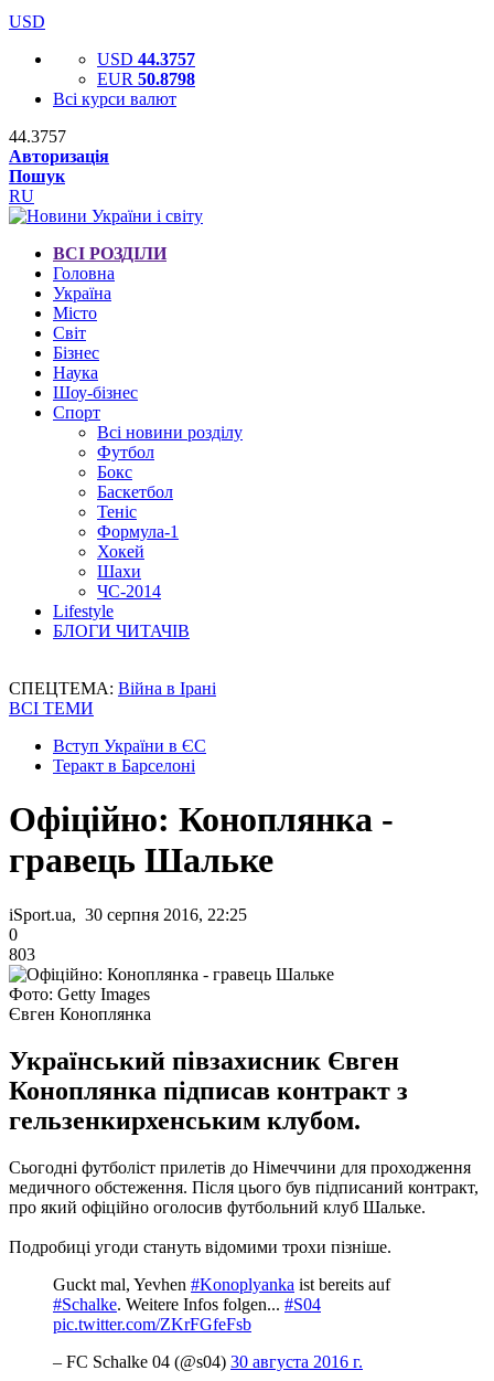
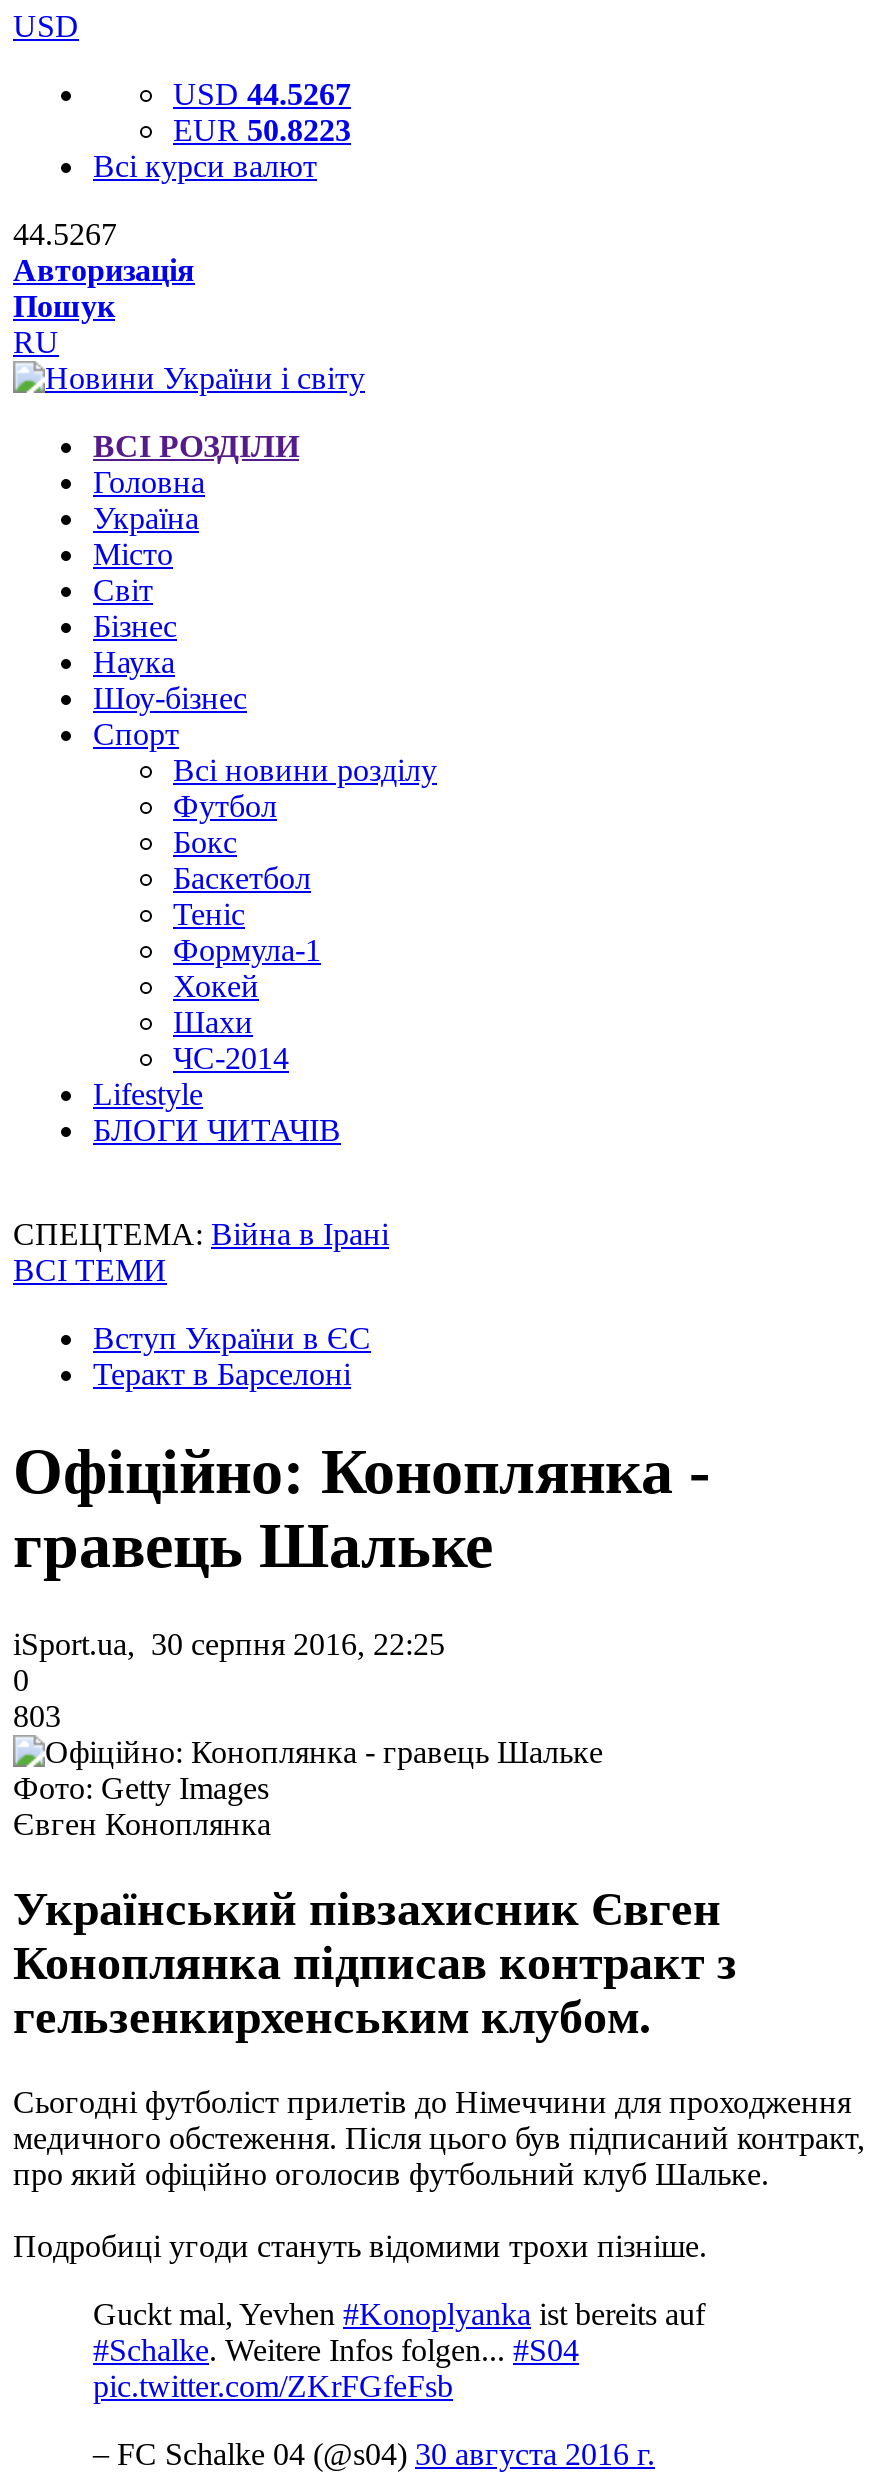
[97,50,195,68] USD 44.3757 -> [173,77,351,111] USD 44.5267
[97,70,195,88] EUR 50.8798 -> [173,113,351,147] EUR 50.8223
[9,127,66,146] 44.3757 -> [13,217,117,251] 44.5267

